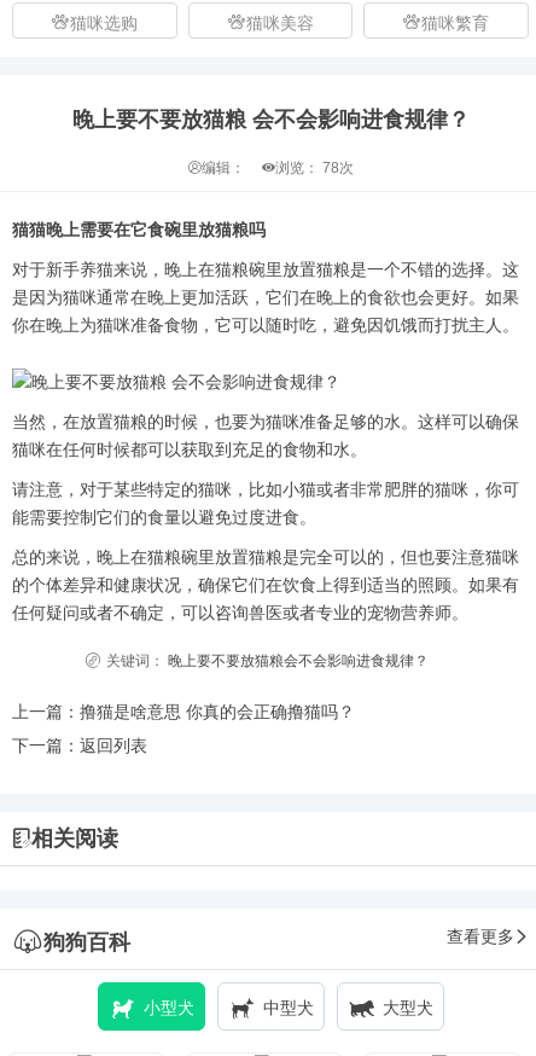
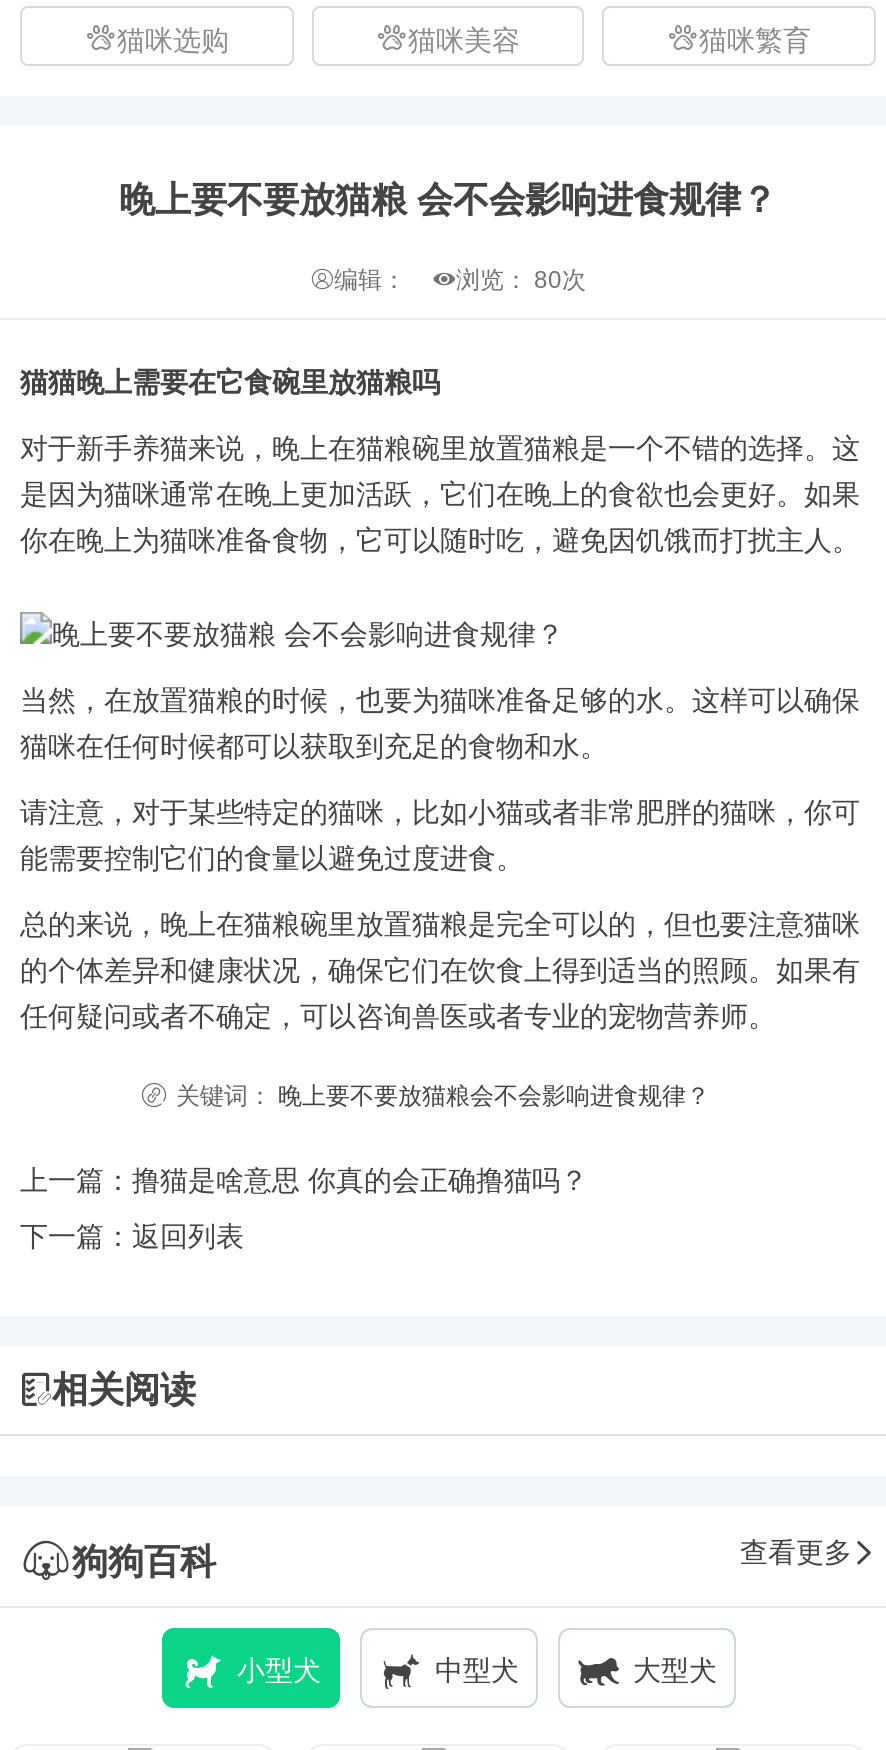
[202,160,354,177] 编辑： 浏览：78次 -> [334,267,586,295] 编辑： 浏览：80次

